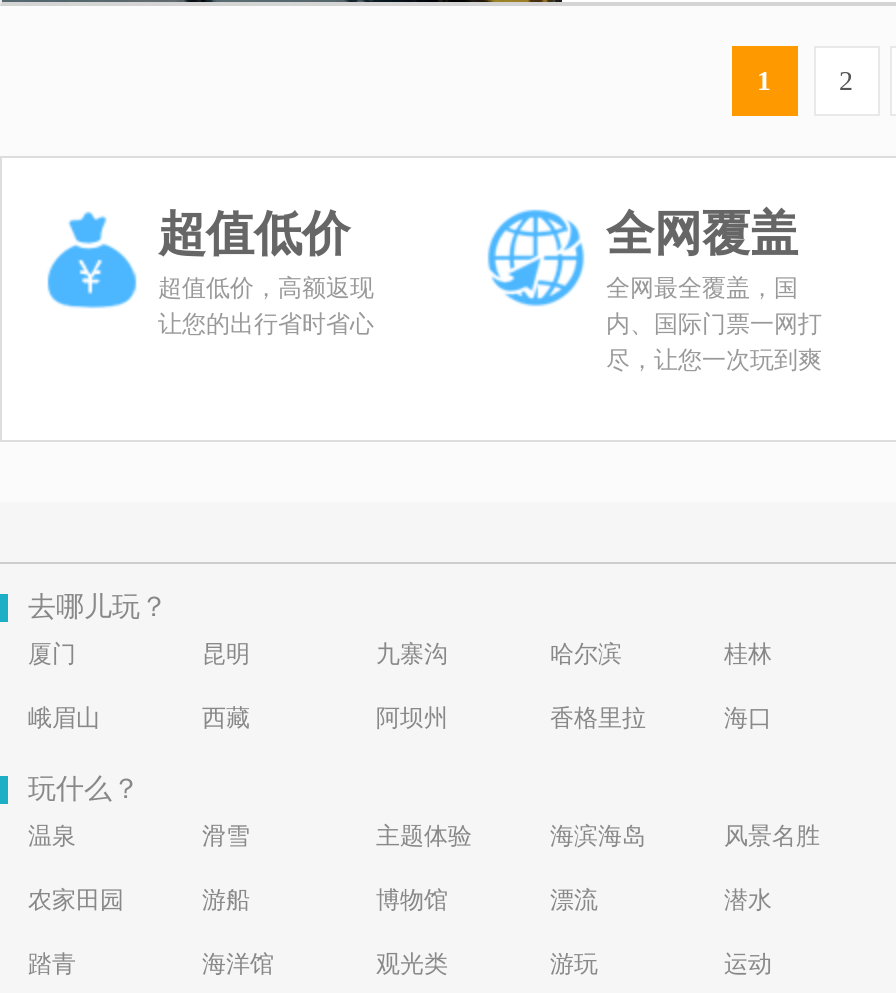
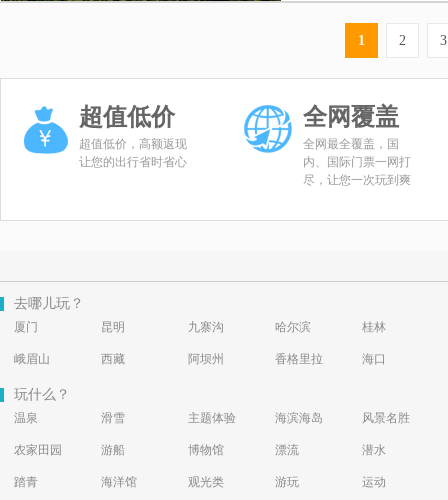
none -> [440,33,447,48] 3

